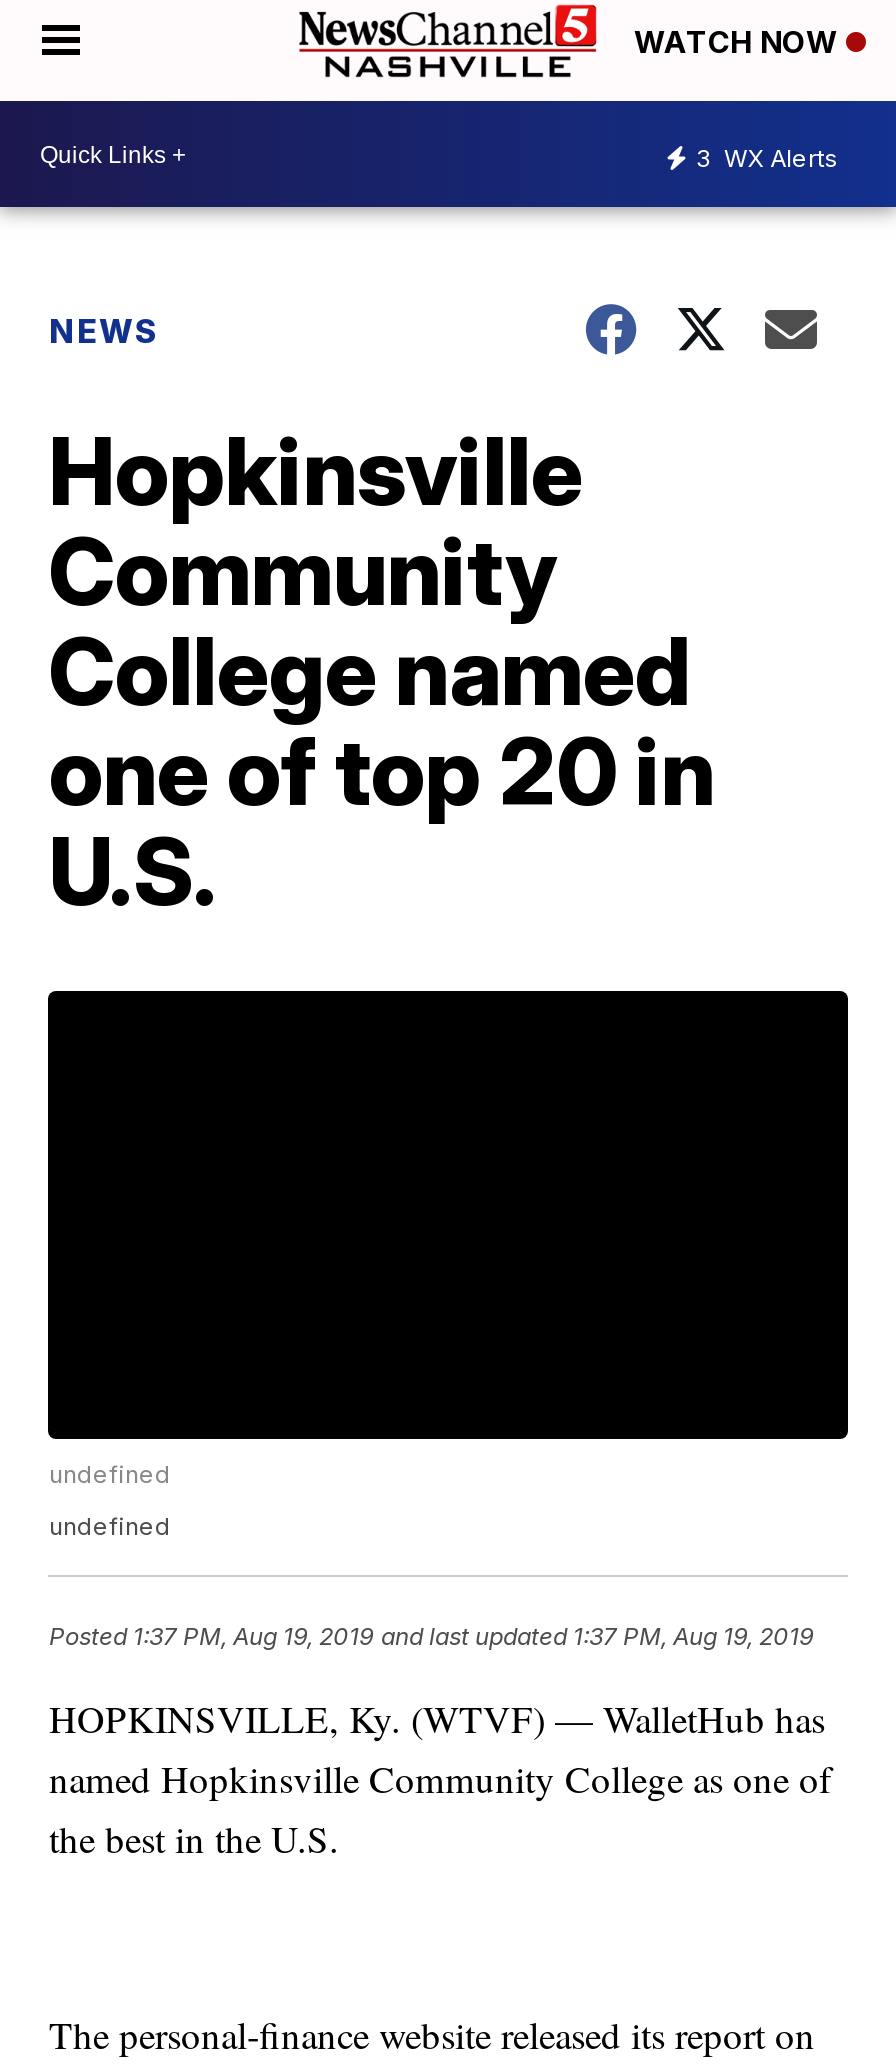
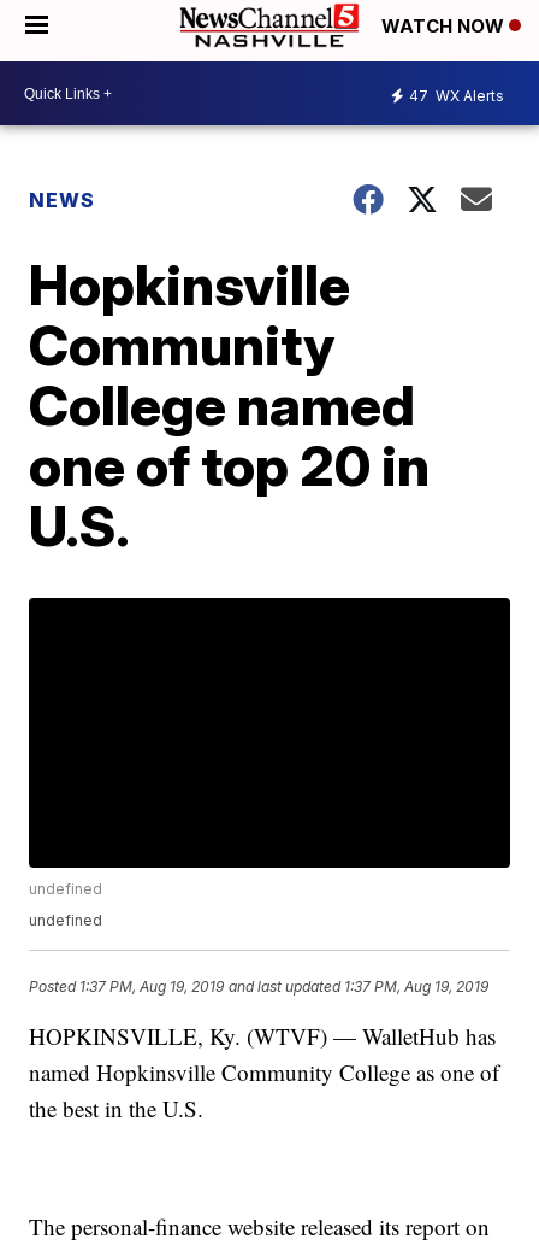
[696,142,838,172] 3 WX Alerts -> [409,86,504,104] 47 WX Alerts

